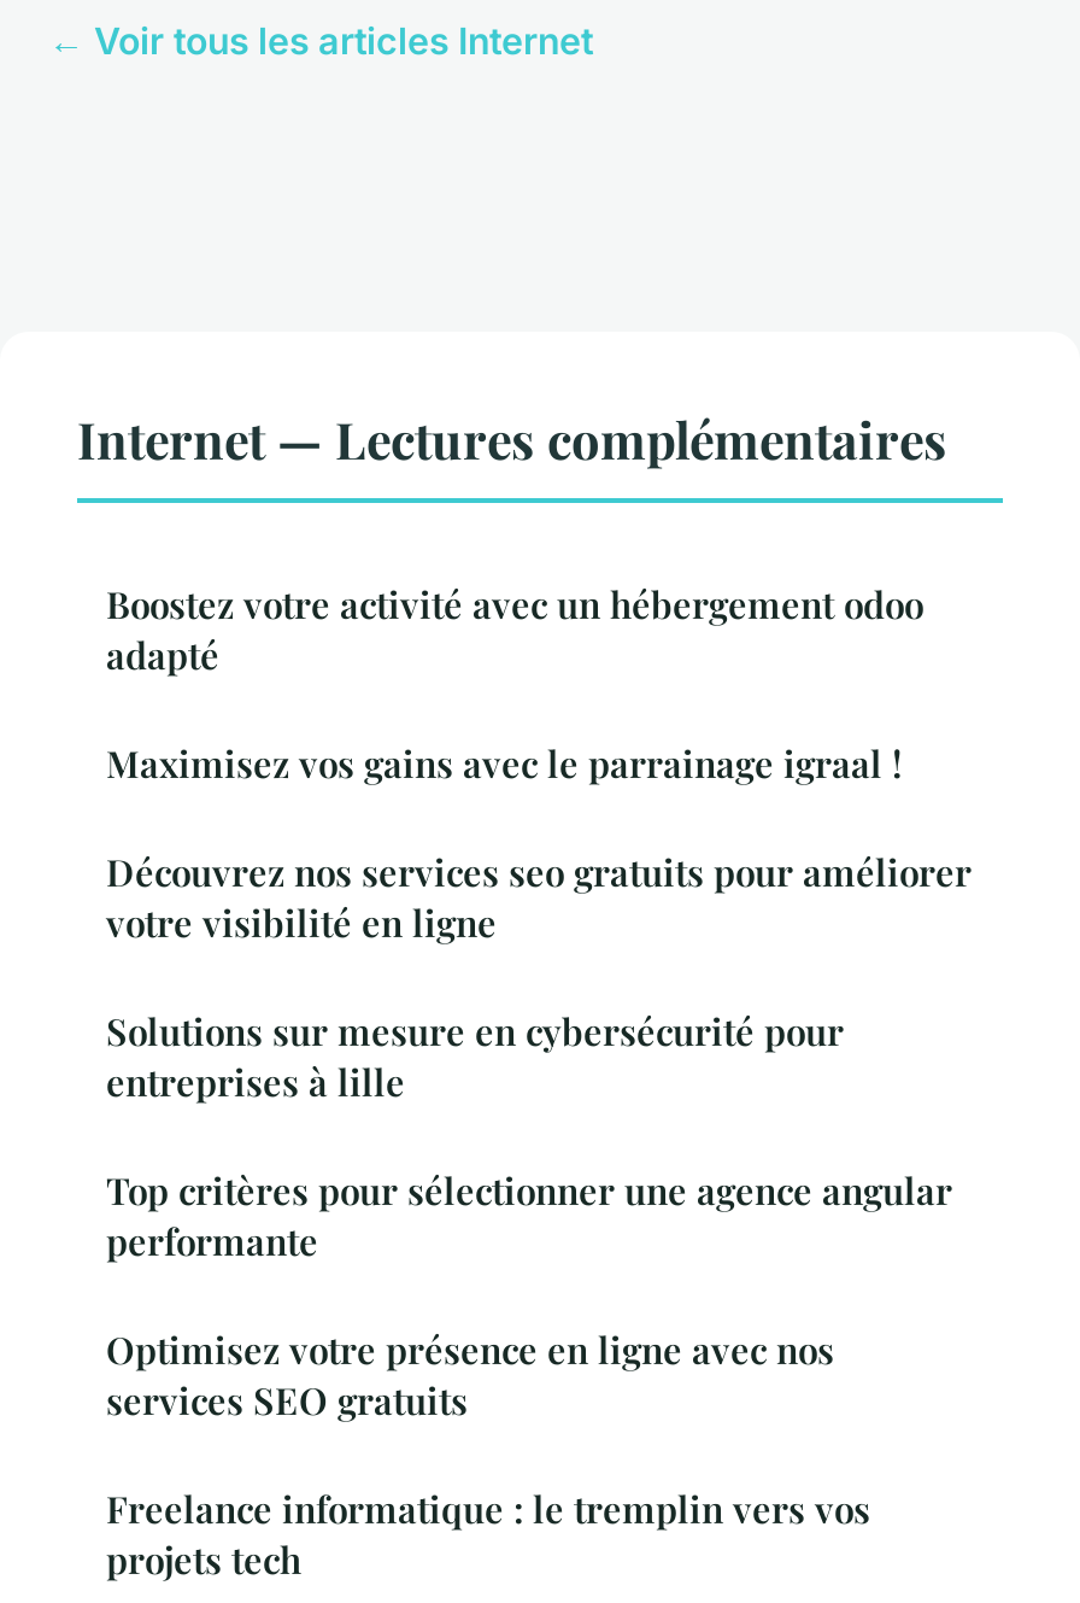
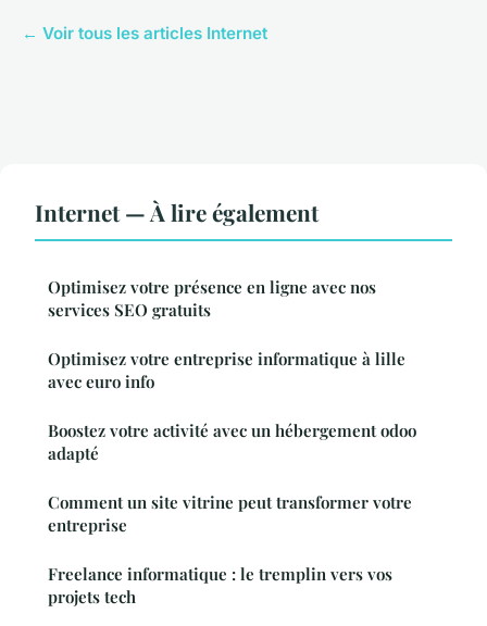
[77,405,972,1266] Internet — Lectures complémentaires | Maximisez vos gains avec le parrainage igraal ! | Découvrez nos services seo gratuits pour améliorer | votre visibilité en ligne | Solutions sur mesure en cybersécurité pour | entreprises à lille | Top critères pour sélectionner une agence angular | performante -> [35,197,319,227] Internet — À lire également
moved [106,581,923,680] -> [48,420,416,464]: Boostez votre activité avec un hébergement odoo | adapté
moved [106,1326,834,1425] -> [48,276,376,321]: Optimisez votre présence en ligne avec nos | services SEO gratuits
none -> [48,348,412,536] Optimisez votre entreprise informatique à lille | avec euro info | Comment un site vitrine peut transformer votre | entreprise

